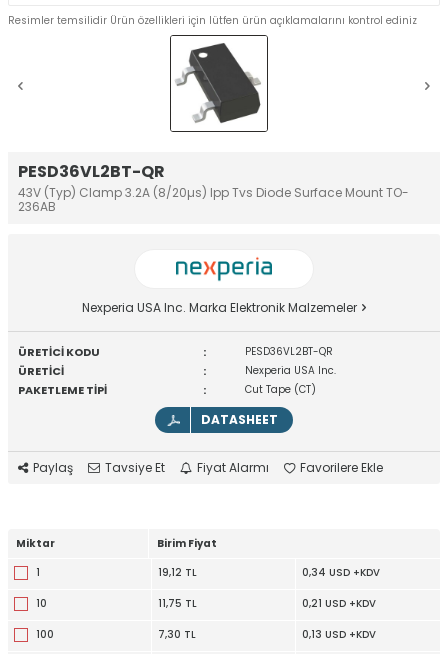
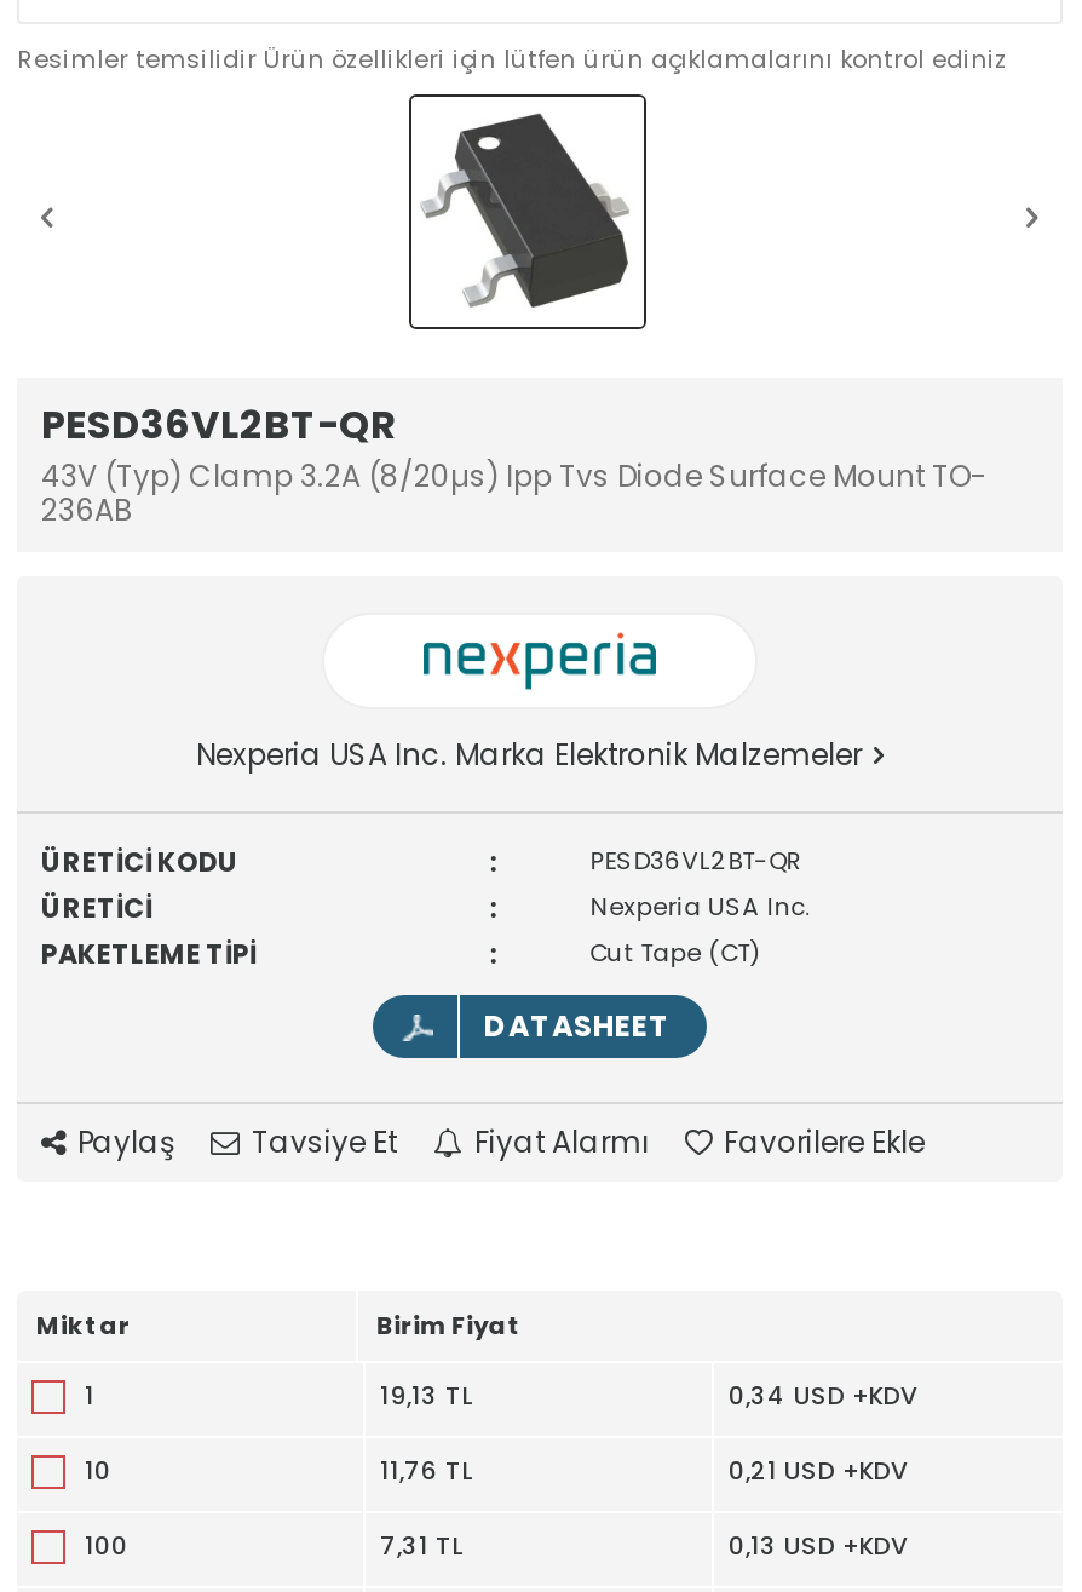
[158,565,197,580] 19,12 TL -> [380,1378,474,1415] 19,13 TL
[158,596,197,611] 11,75 TL -> [380,1454,474,1490] 11,76 TL
[158,627,196,642] 7,30 TL -> [380,1529,465,1565] 7,31 TL

